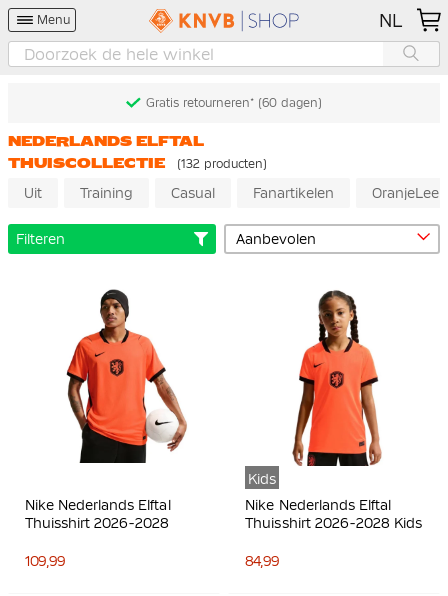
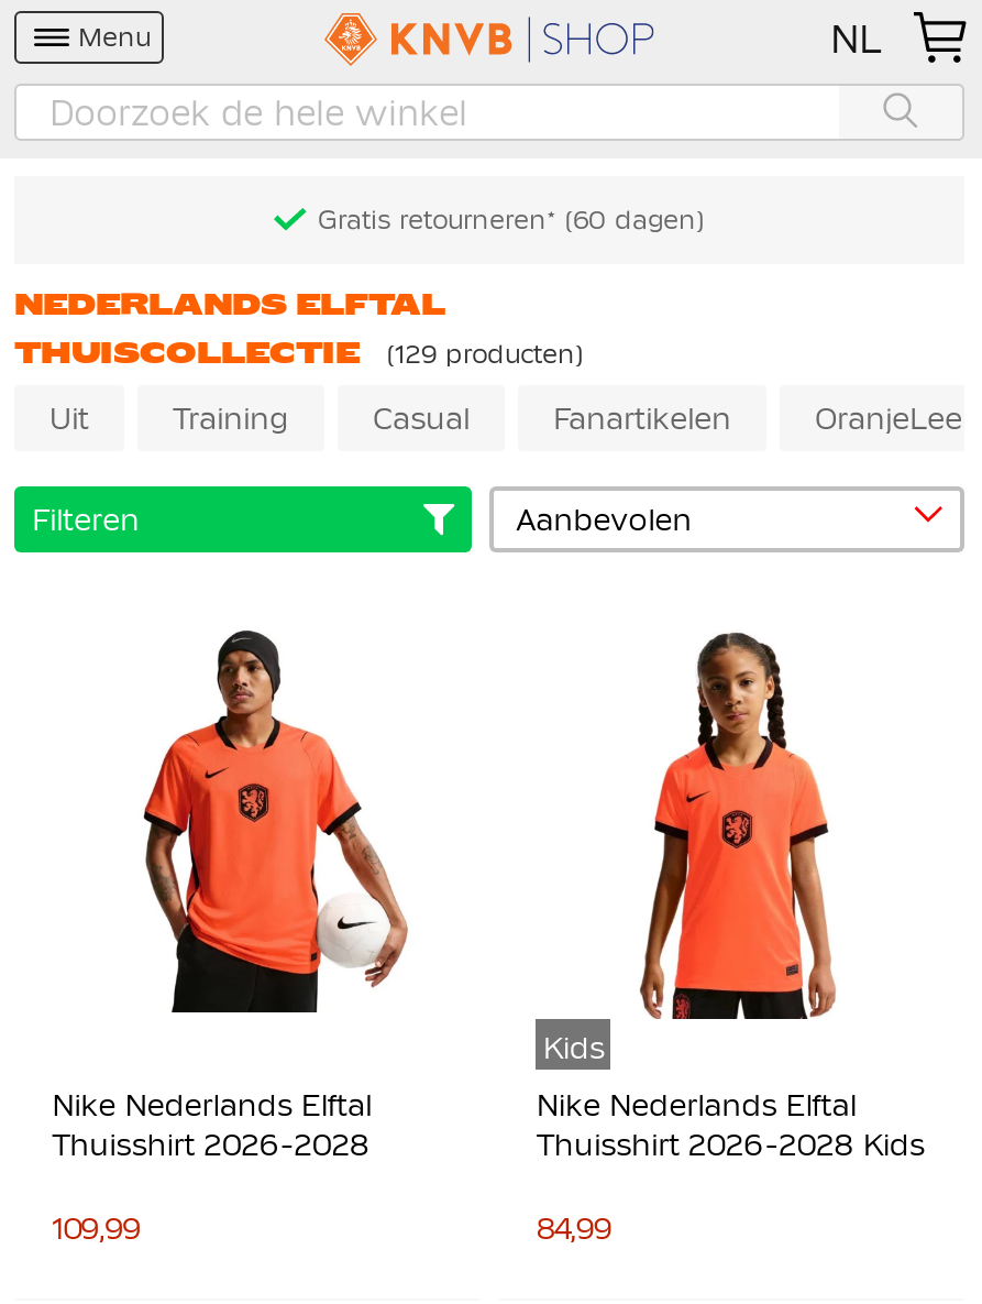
[8,155,267,171] THUISCOLLECTIE (132 producten) -> [14,335,584,370] THUISCOLLECTIE (129 producten)

